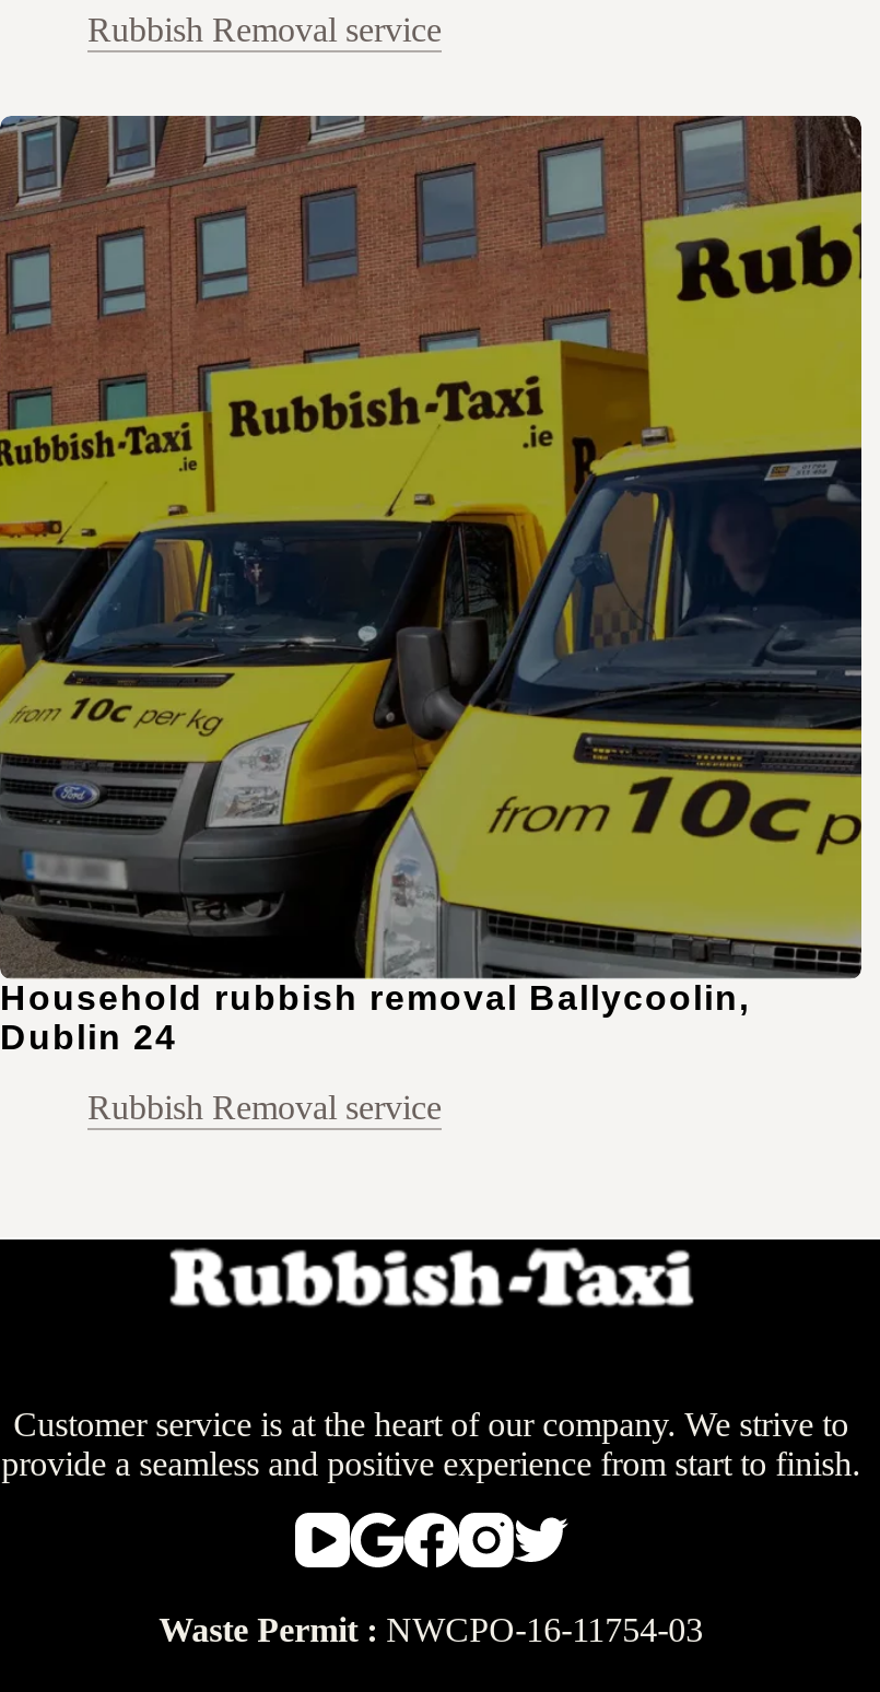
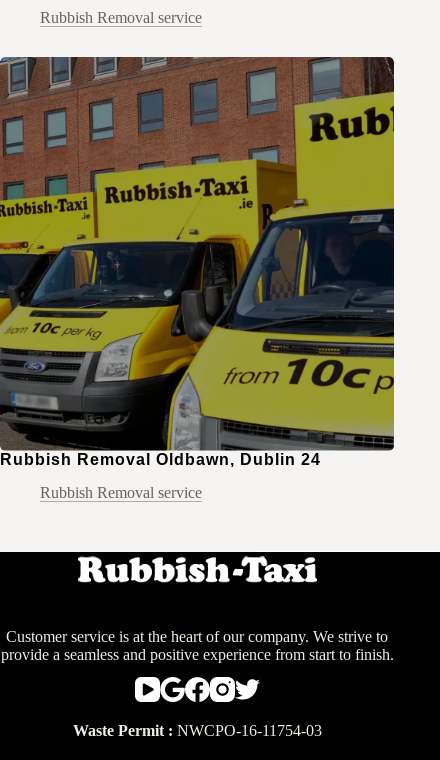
[0,978,750,1055] Household rubbish removal Ballycoolin, | Dublin 24 -> [0,451,321,468] Rubbish Removal Oldbawn, Dublin 24

